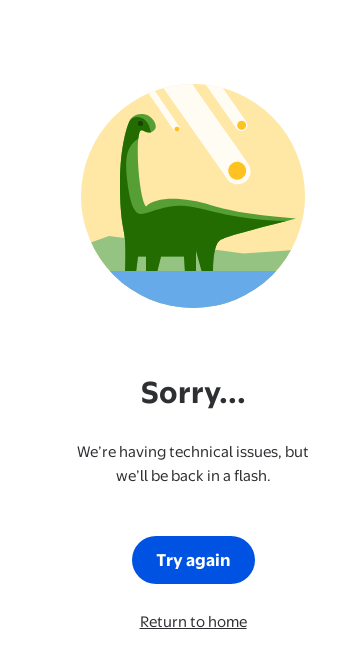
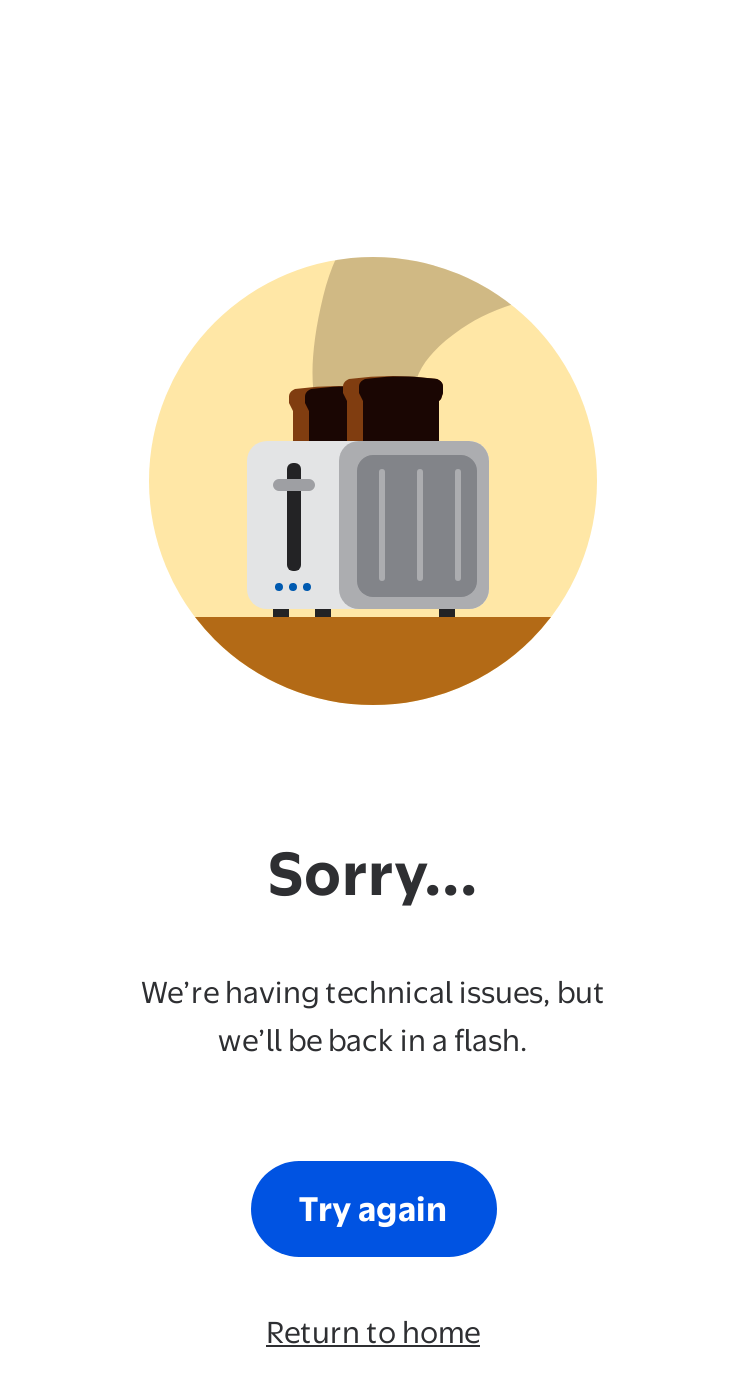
[91,85,295,309] [image] -> [171,257,571,707] [image]

